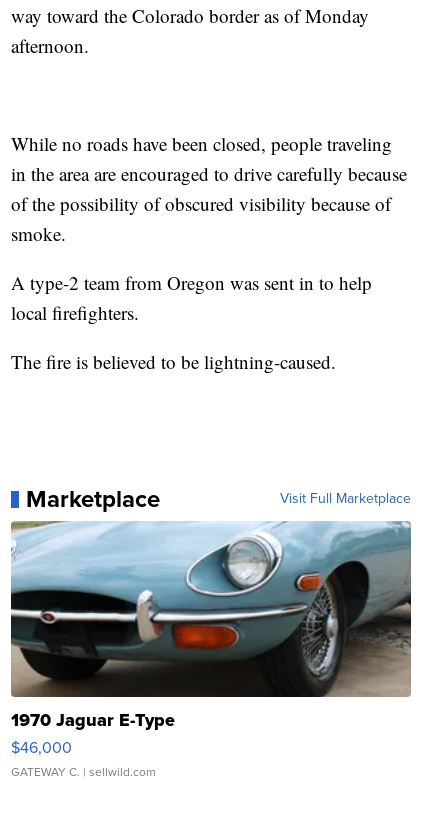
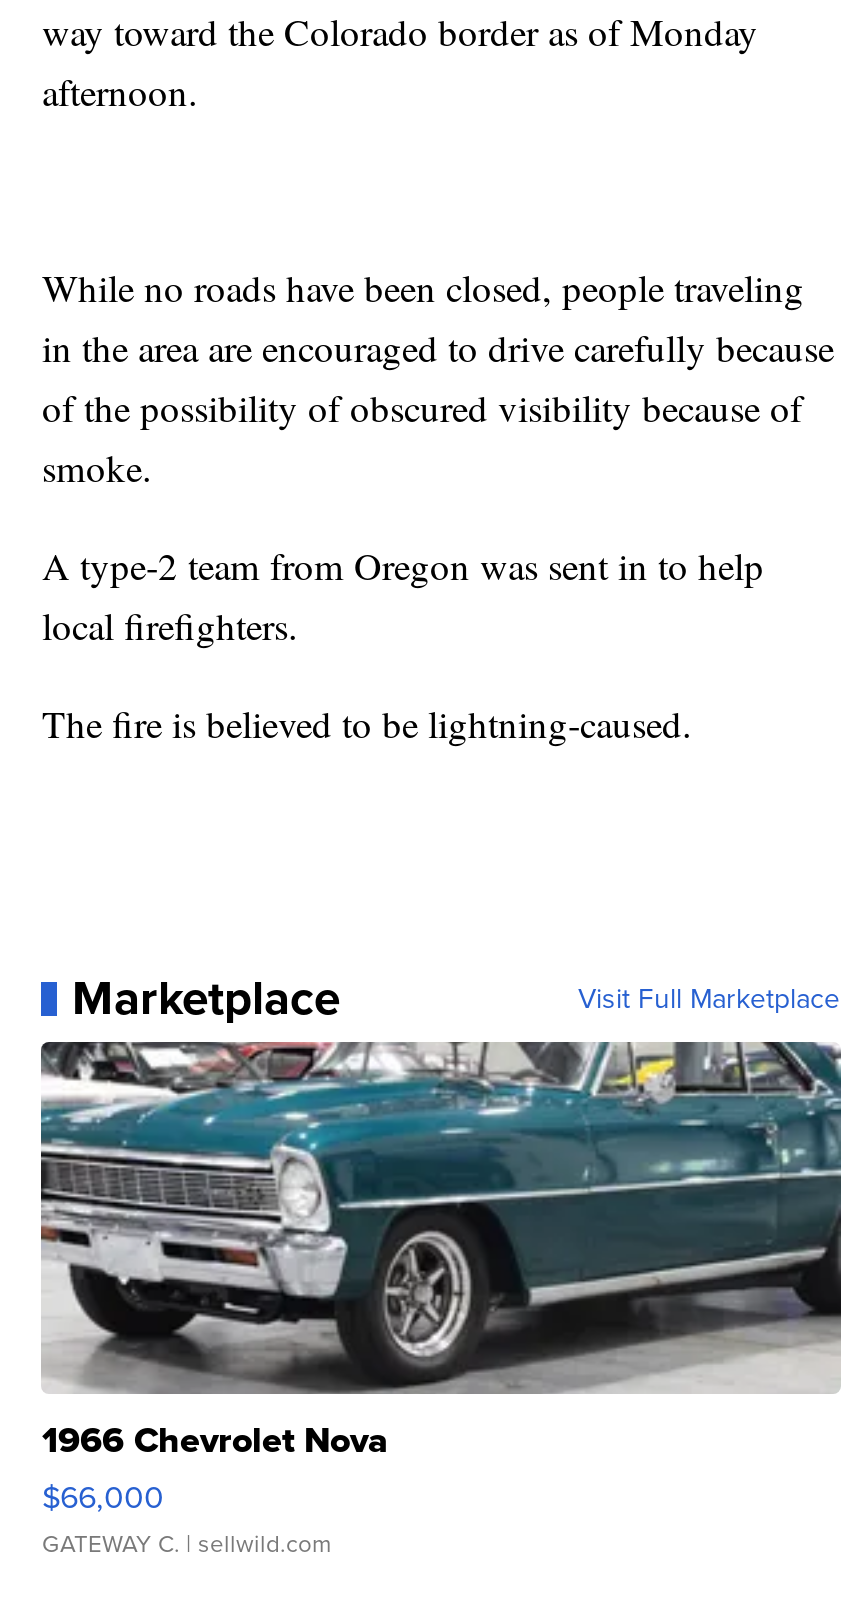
[10,521,411,759] [image] | 1970 Jaguar E-Type | $46,000 -> [41,1040,841,1518] [image] | 1966 Chevrolet Nova | $66,000

